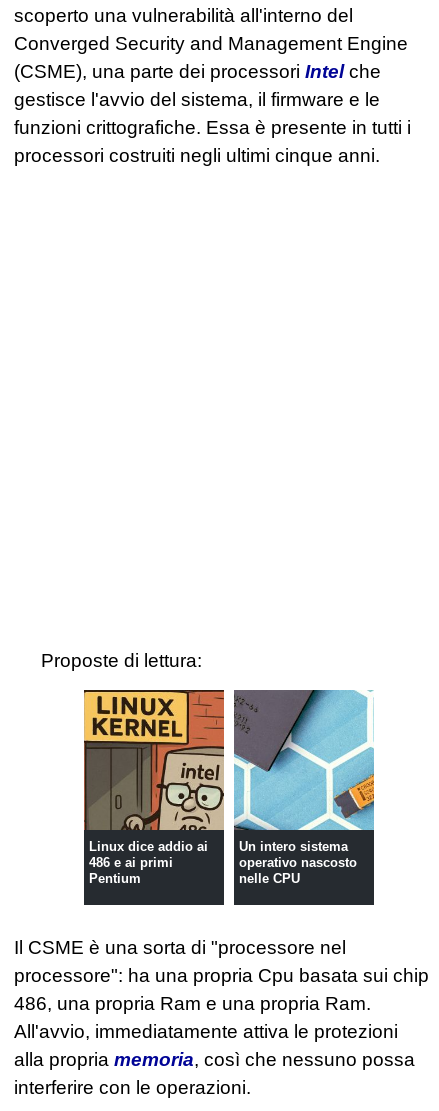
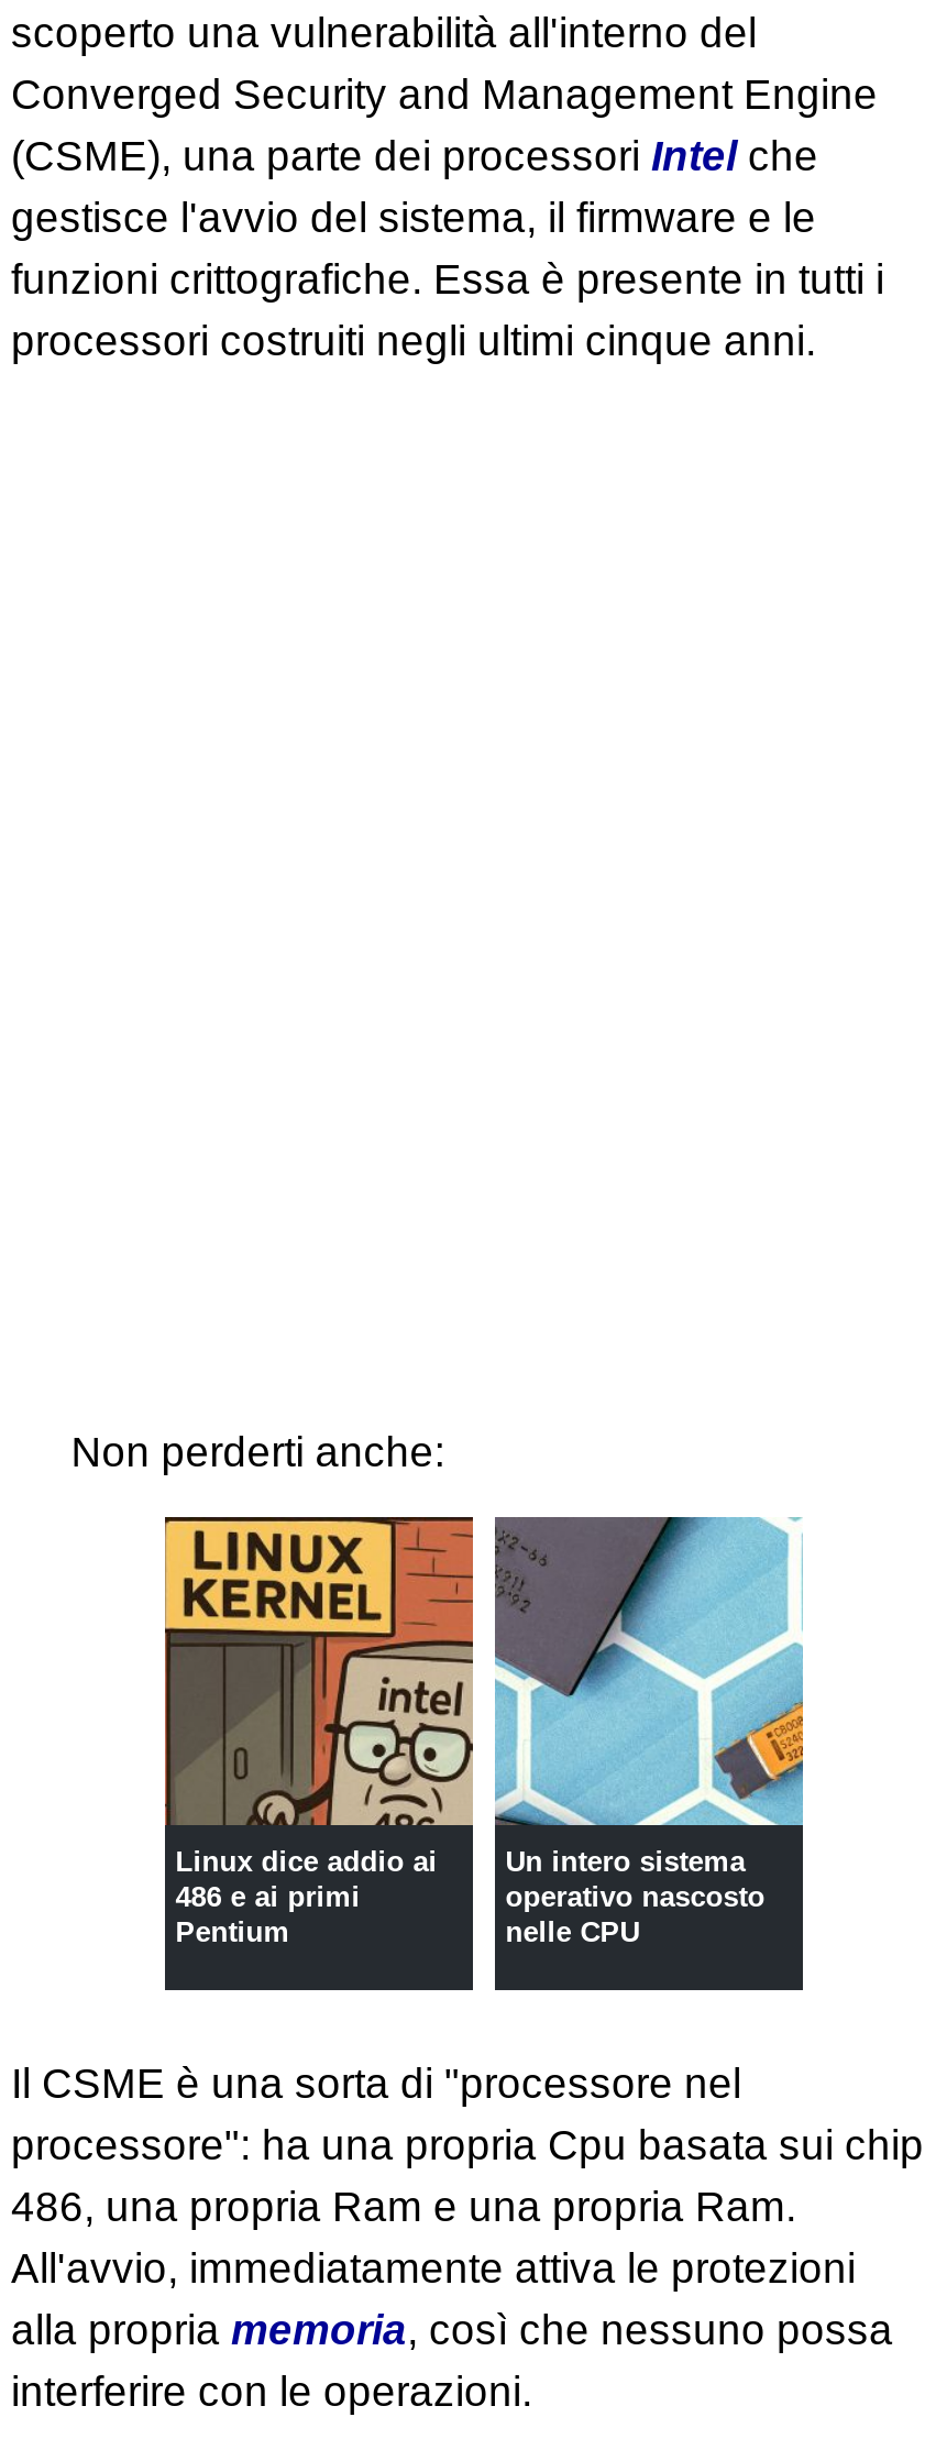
[41,650,202,671] Proposte di lettura: -> [71,1429,445,1475] Non perderti anche:

